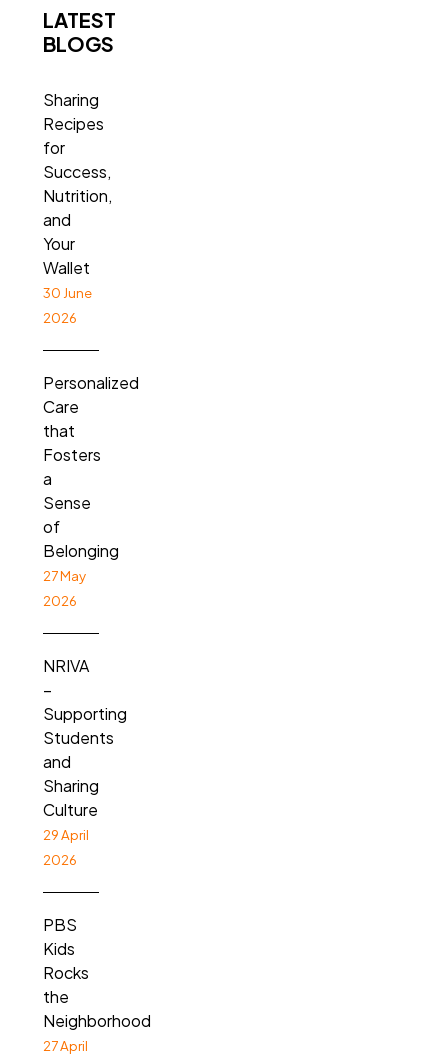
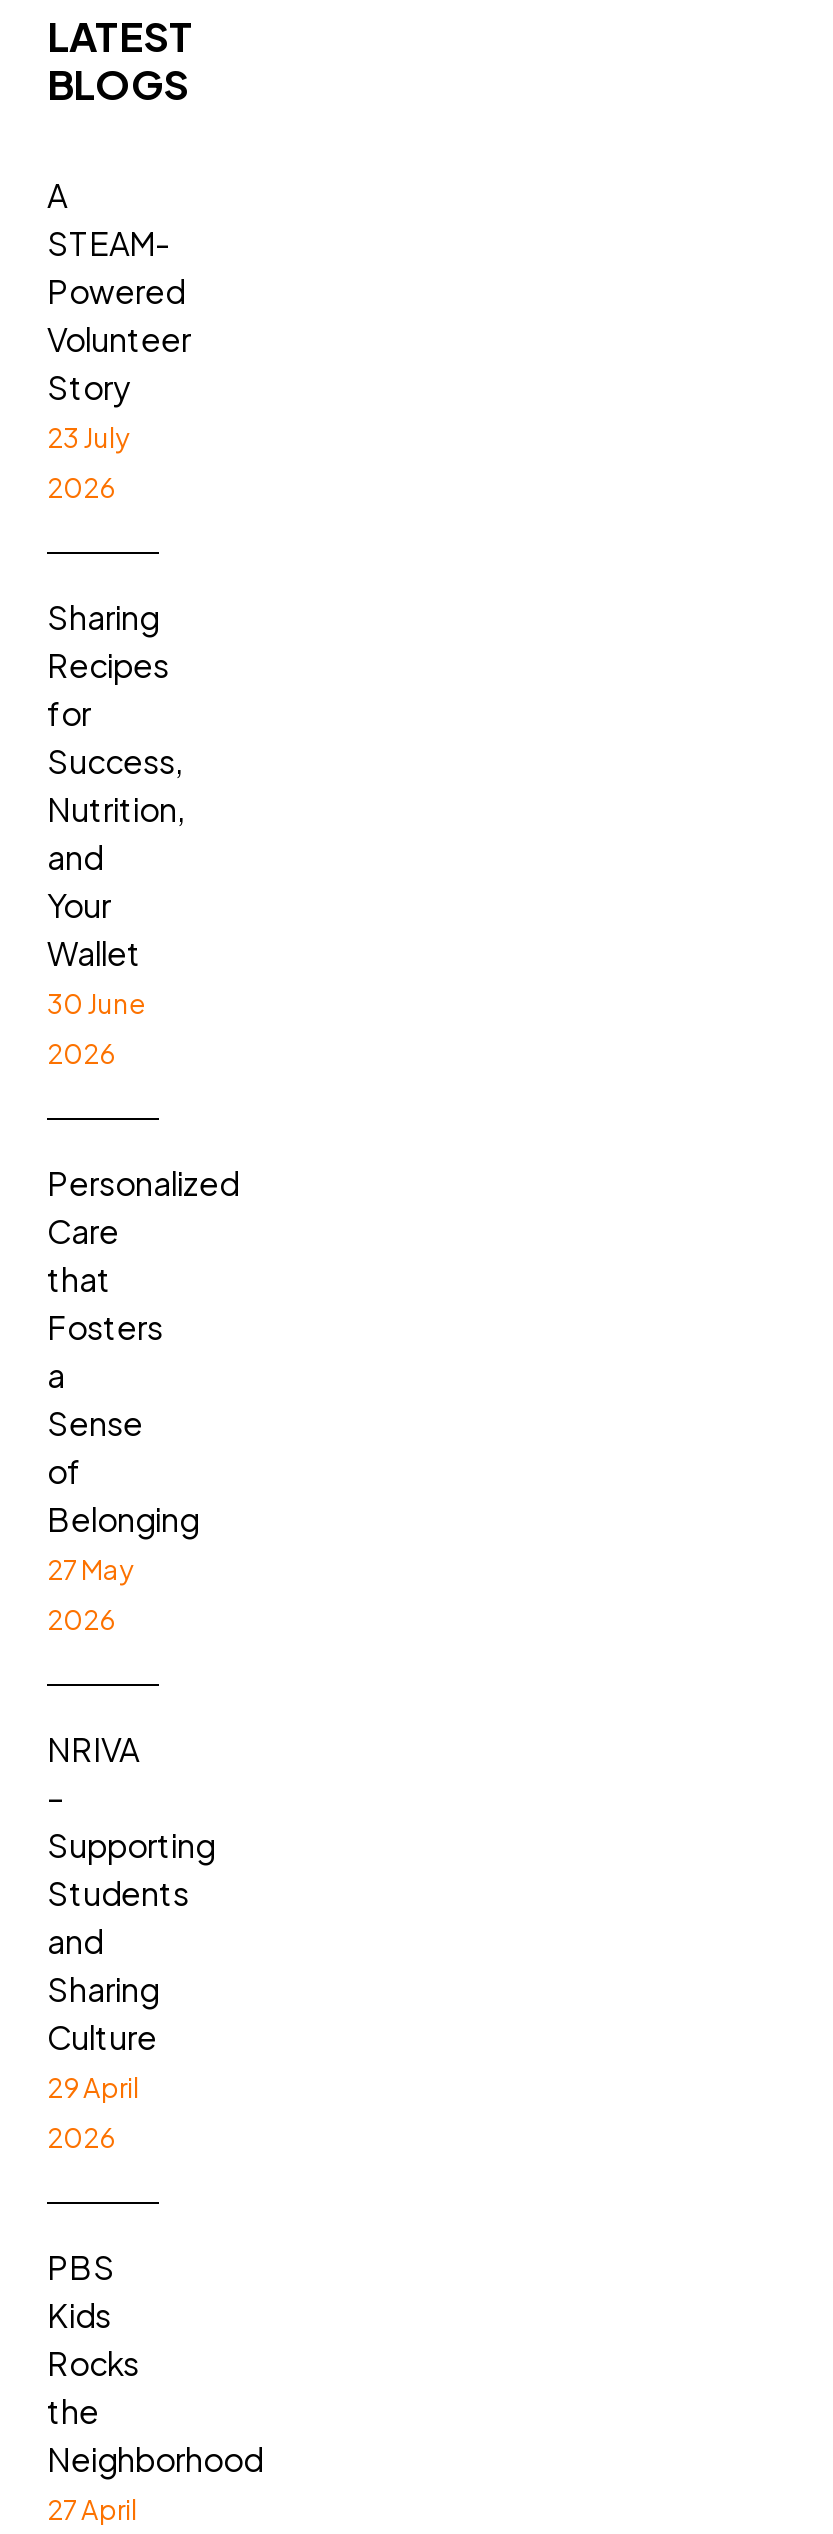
none -> [47,174,191,504] A | STEAM- | Powered | Volunteer | Story | 23 July | 2026

